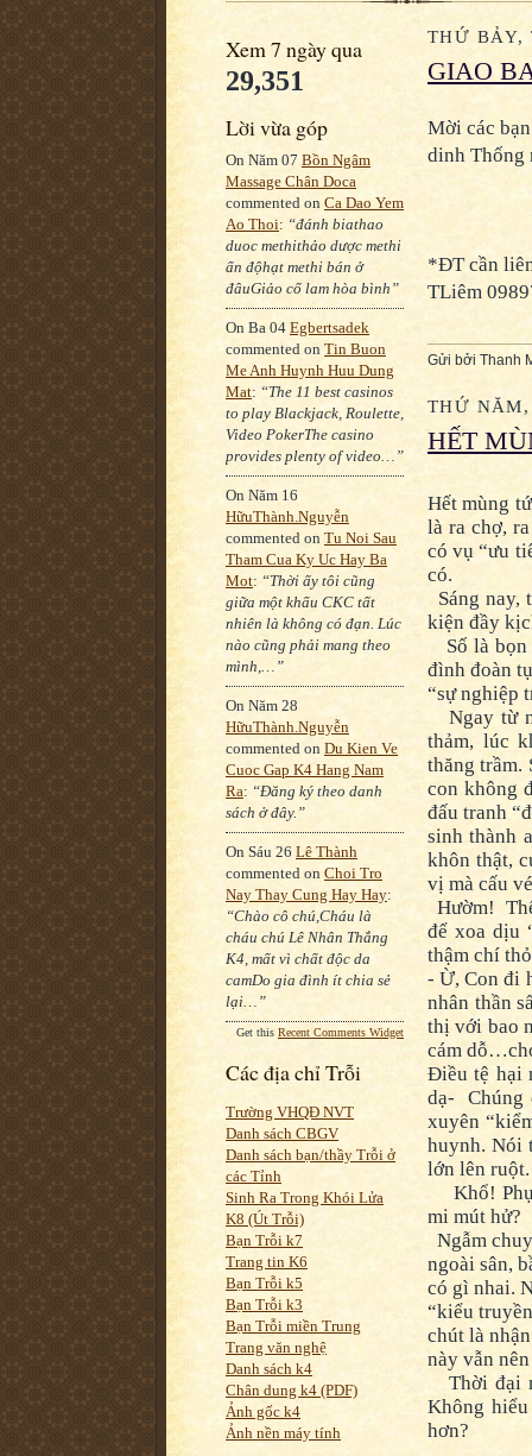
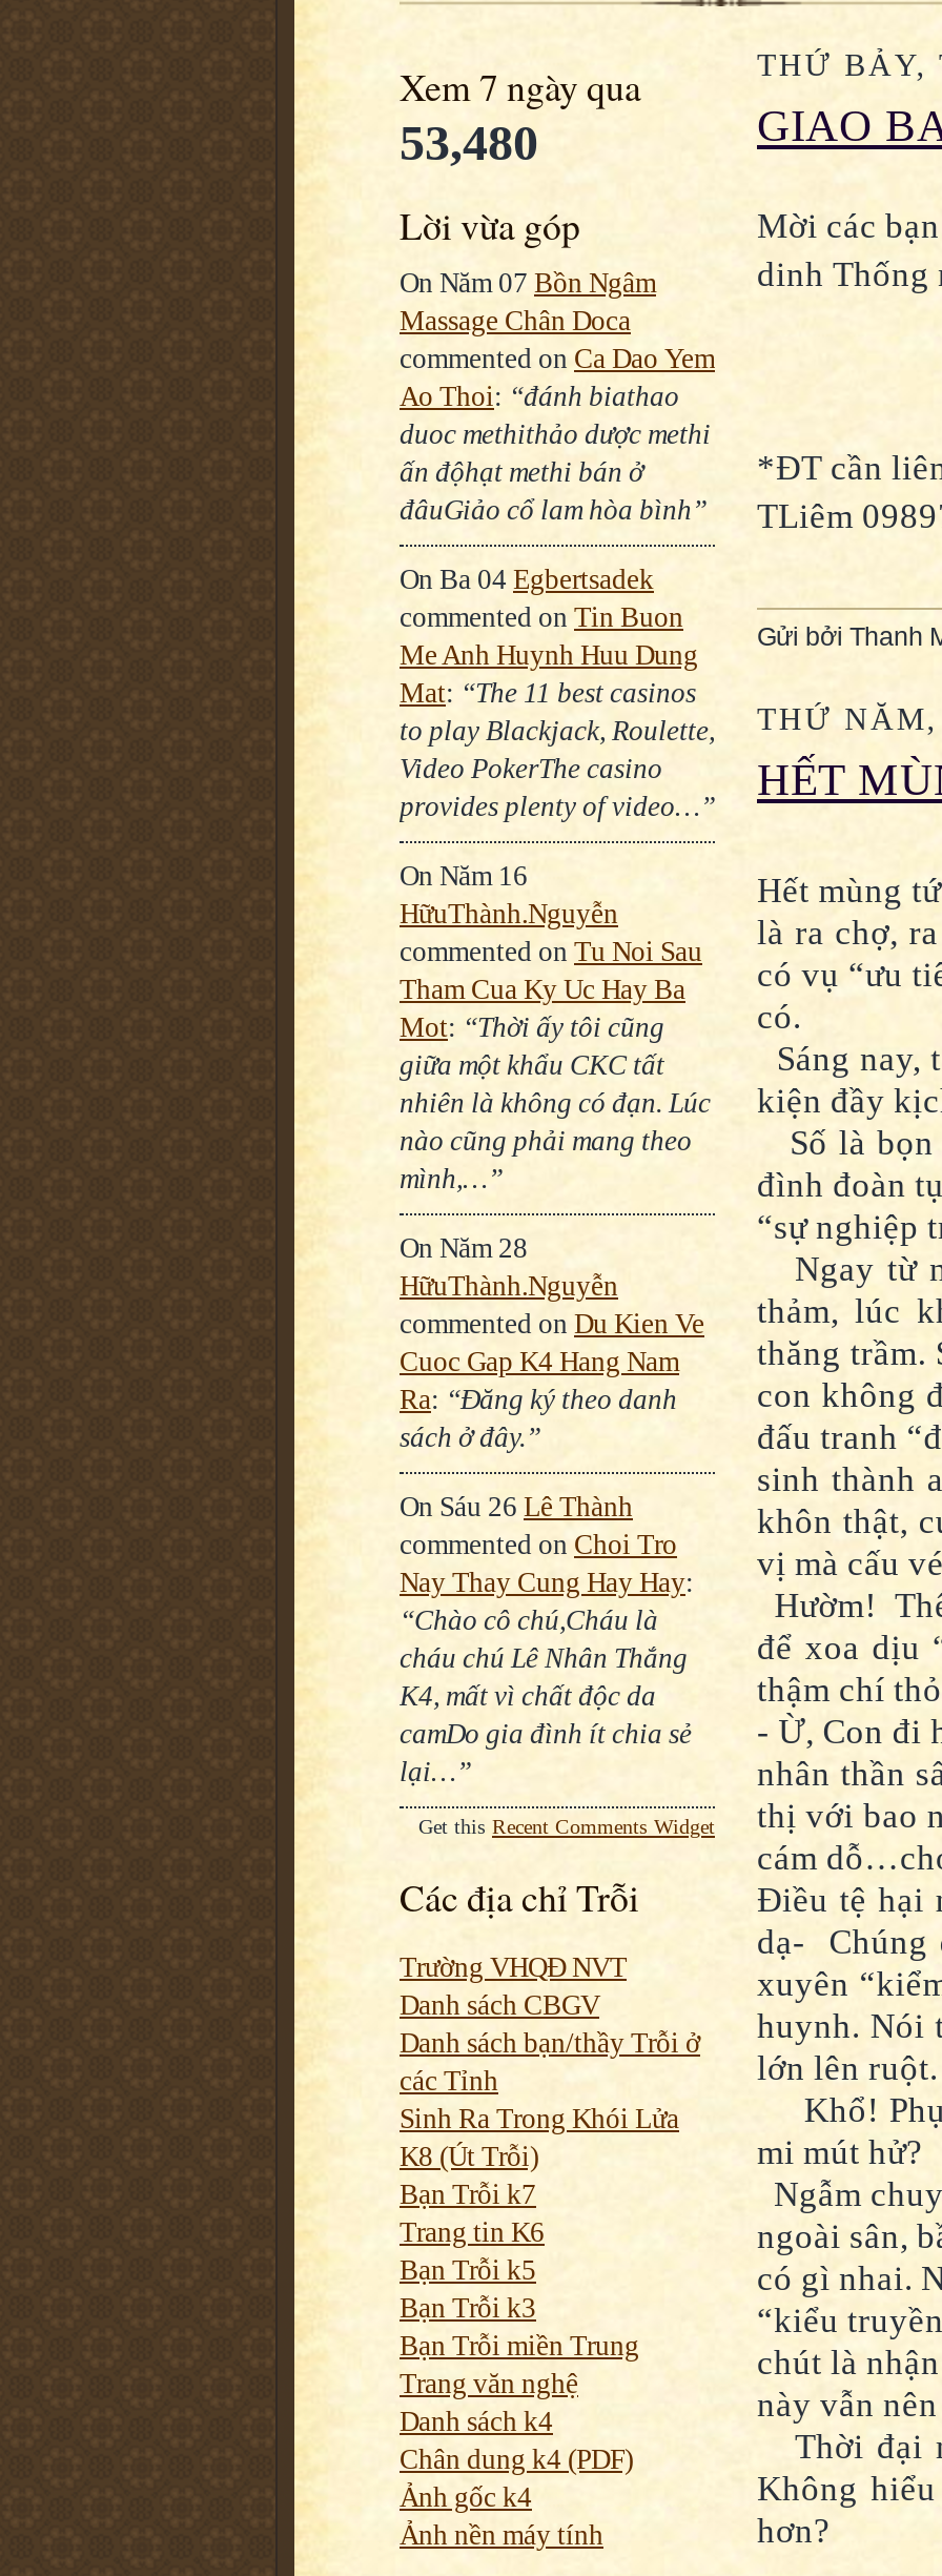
[226,65,304,96] 29,351 -> [400,116,538,170] 53,480

